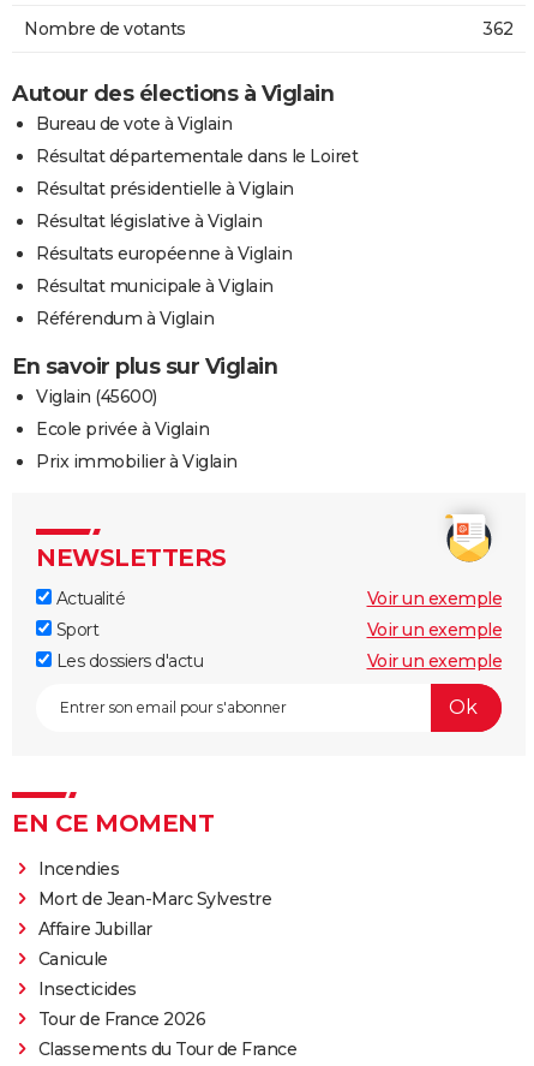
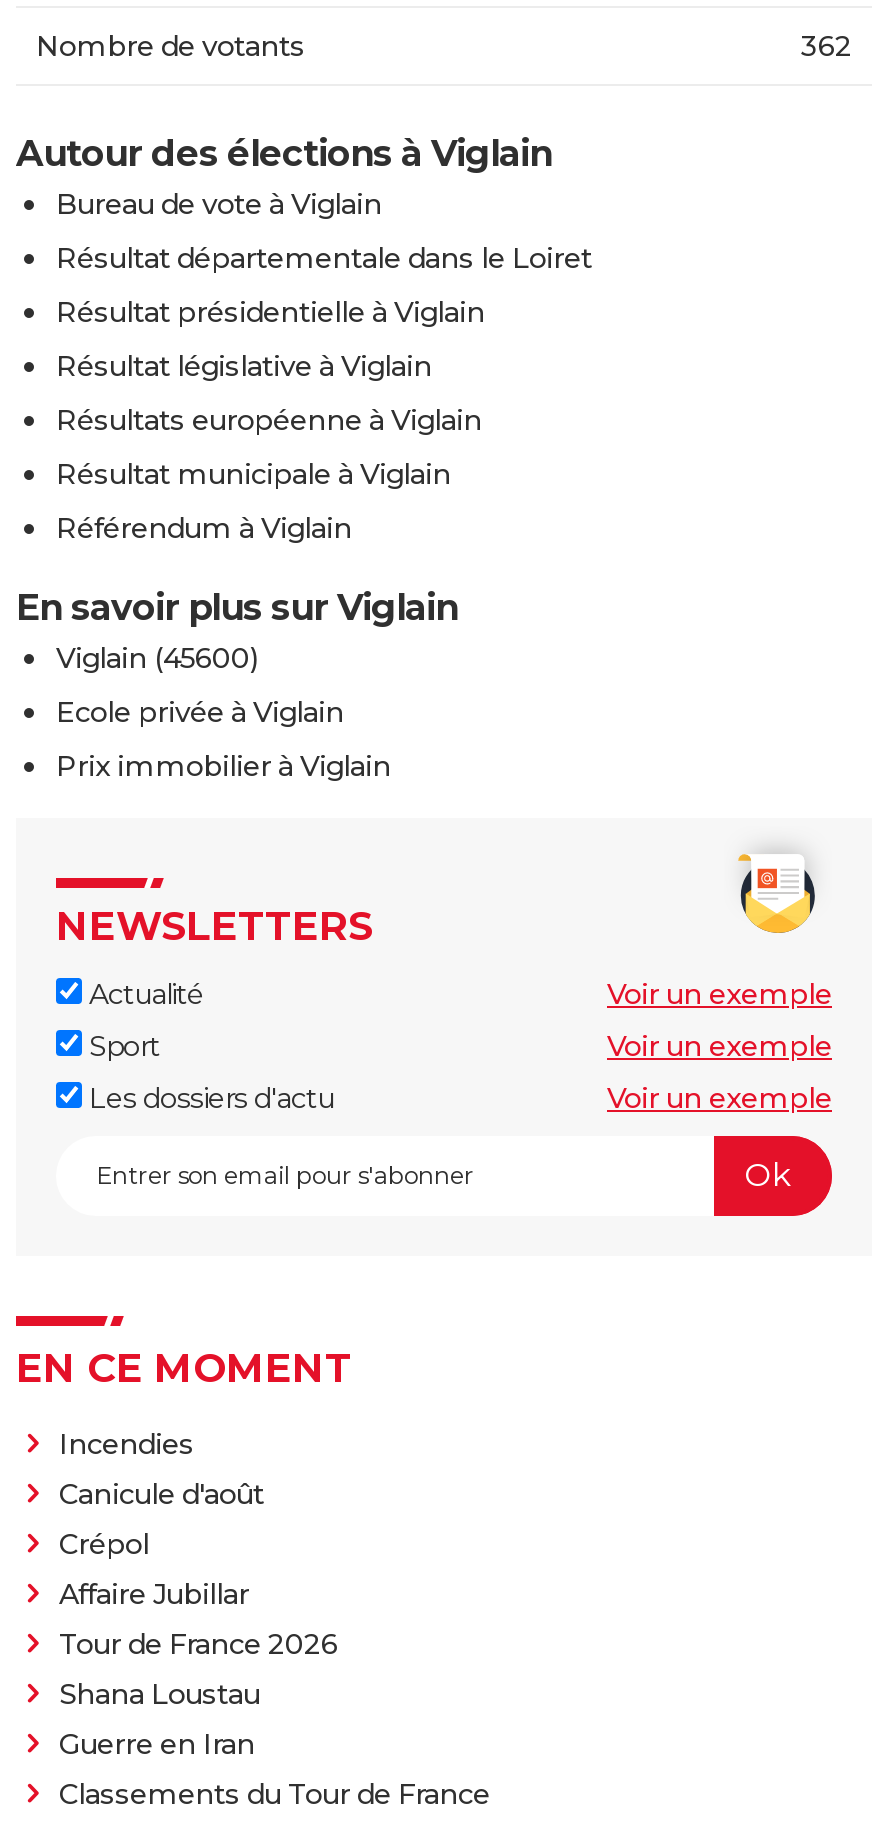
[38,888,271,909] Mort de Jean-Marc Sylvestre -> [59,1475,264,1561] Canicule d'août | Crépol
[38,948,136,999] Canicule | Insecticides -> none
moved [38,1008,205,1029] -> [59,1625,338,1661]: Tour de France 2026
none -> [59,1675,260,1761] Shana Loustau | Guerre en Iran

